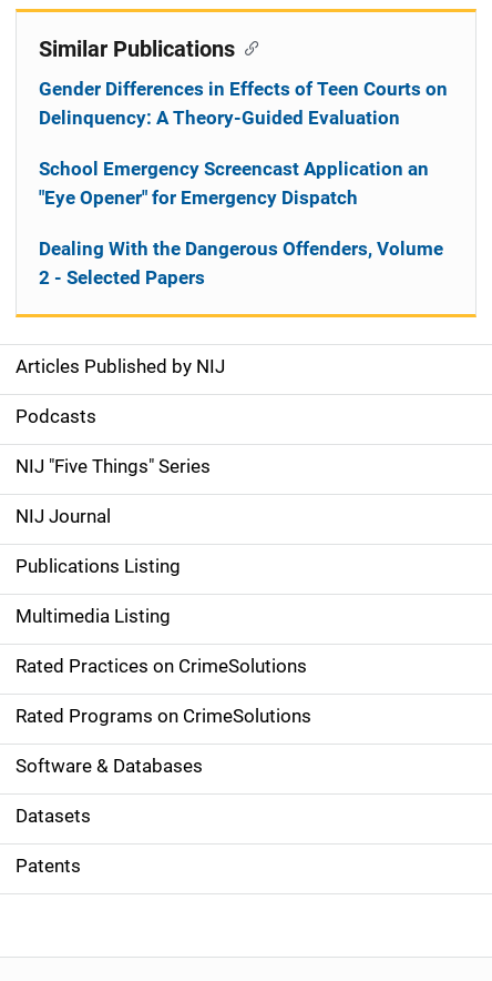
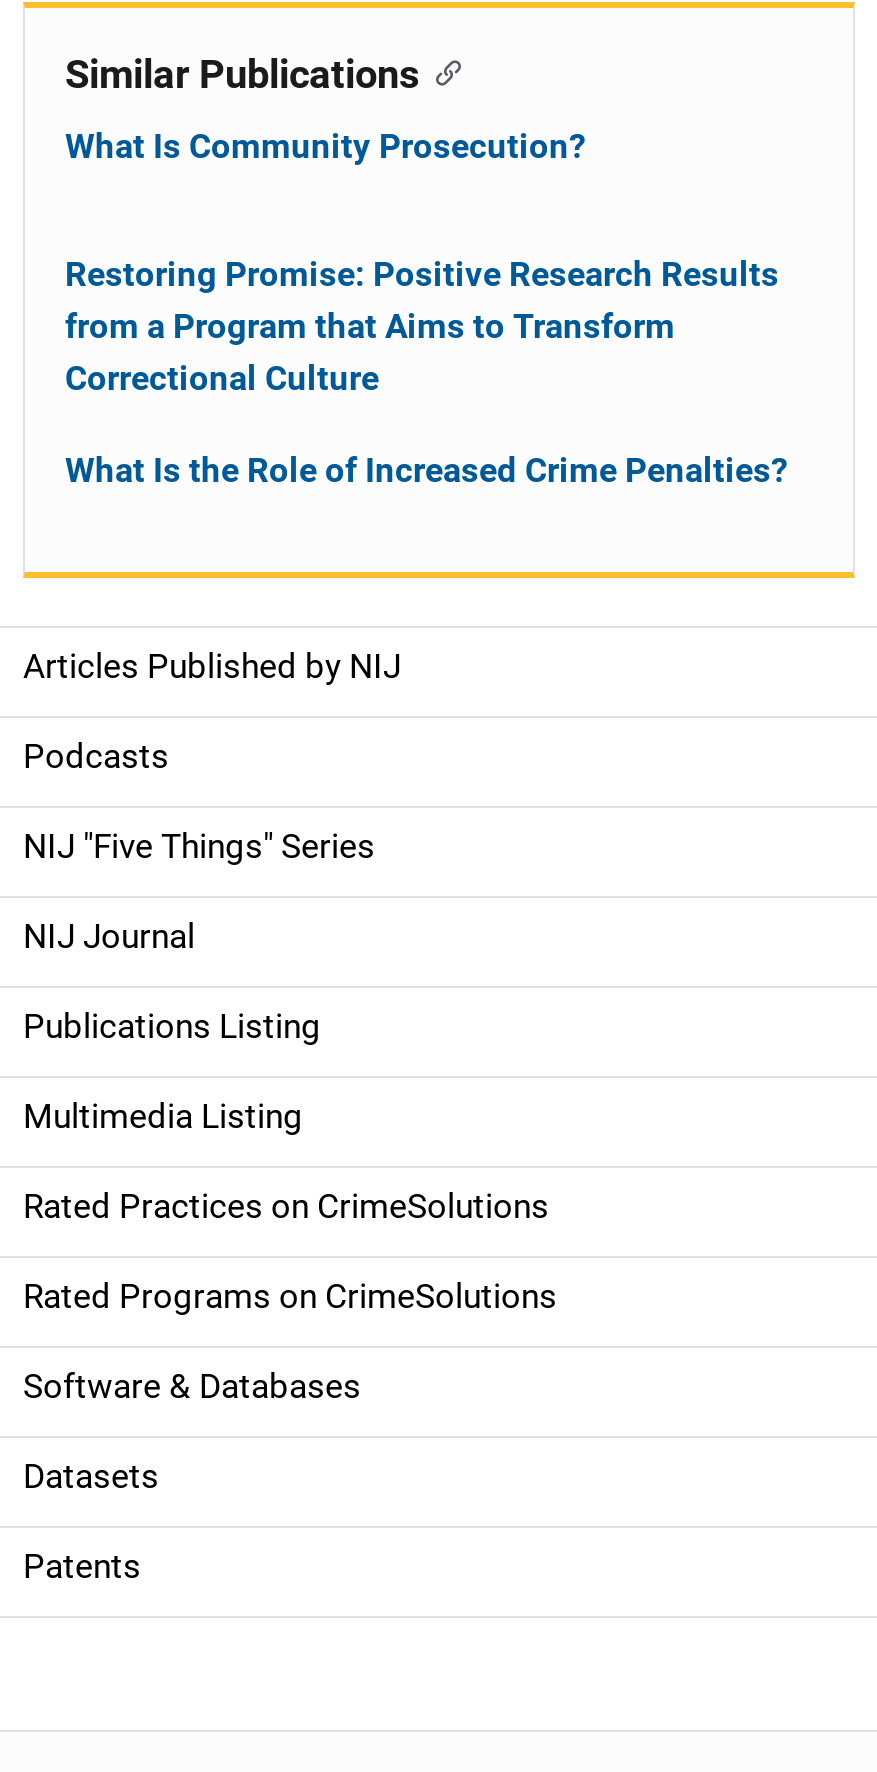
[39,78,448,129] Gender Differences in Effects of Teen Courts on | Delinquency: A Theory-Guided Evaluation -> [65,126,585,166] What Is Community Prosecution?
[39,158,429,209] School Emergency Screencast Application an | "Eye Opener" for Emergency Dispatch -> [65,254,779,398] Restoring Promise: Positive Research Results | from a Program that Aims to Transform | Correctional Culture
[39,237,443,289] Dealing With the Dangerous Offenders, Volume | 2 - Selected Papers -> [65,450,787,490] What Is the Role of Increased Crime Penalties?

